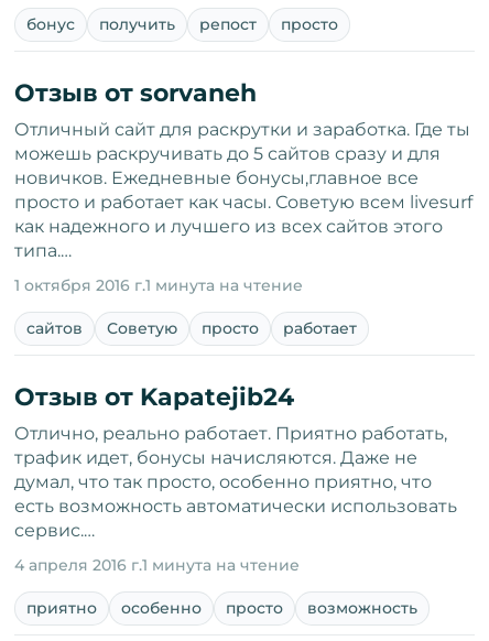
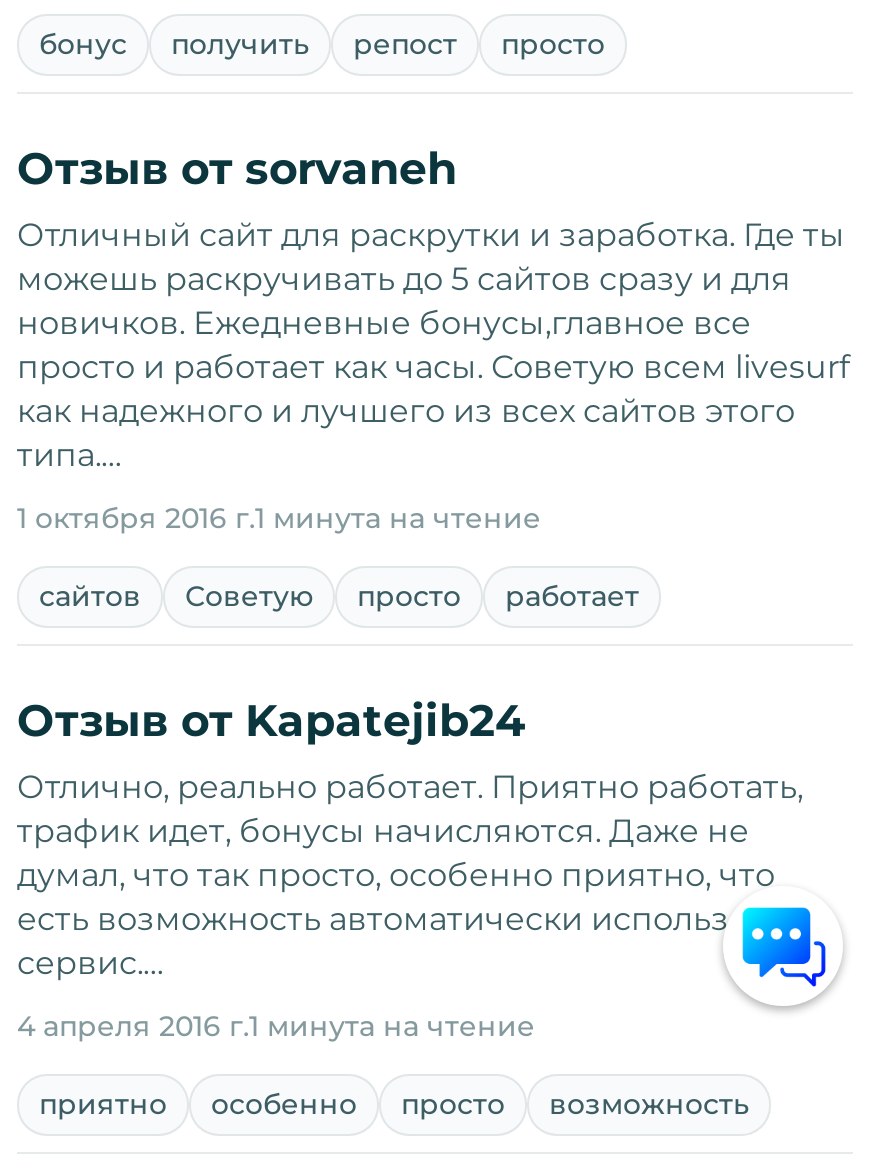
none -> [721,944,845,1012] [image]

